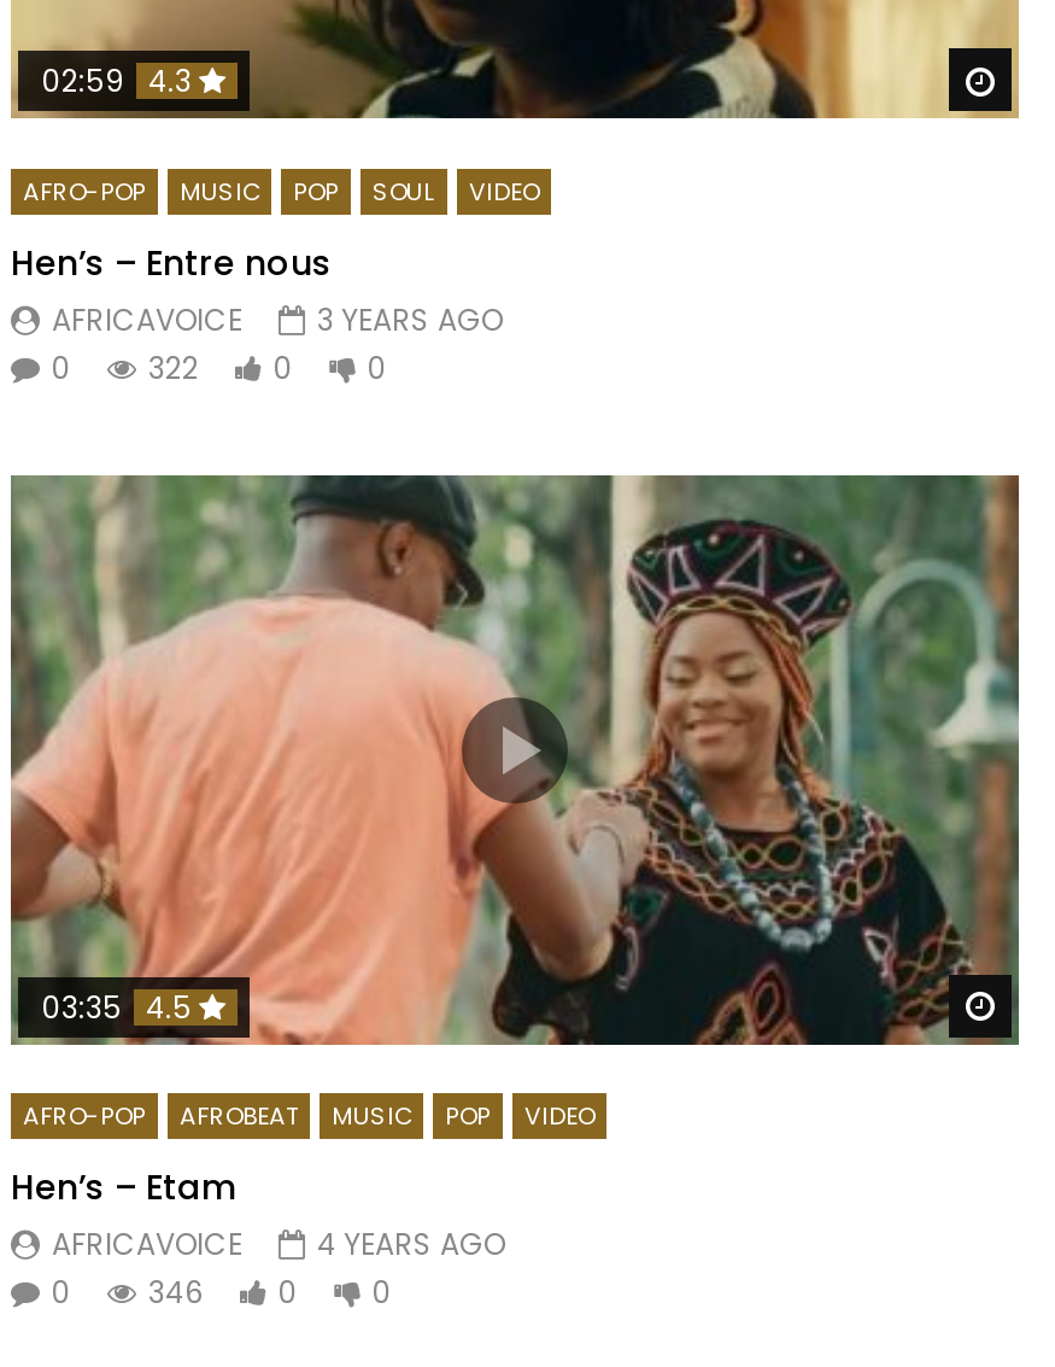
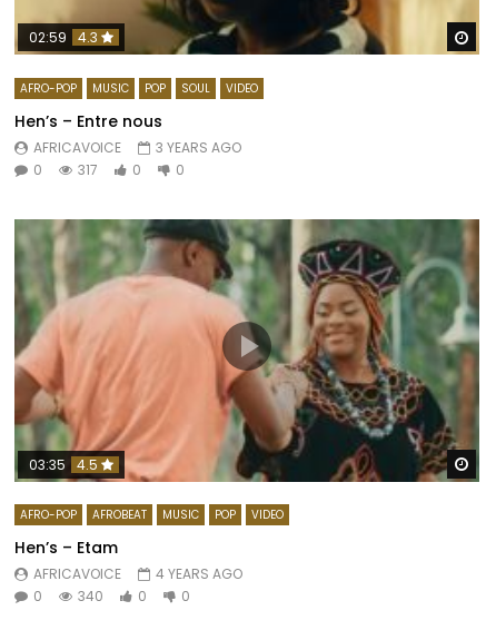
[52,347,387,388] 0 322 0 0 -> [33,160,185,179] 0 317 0 0
[52,1272,392,1313] 0 346 0 0 -> [33,587,190,605] 0 340 0 0

